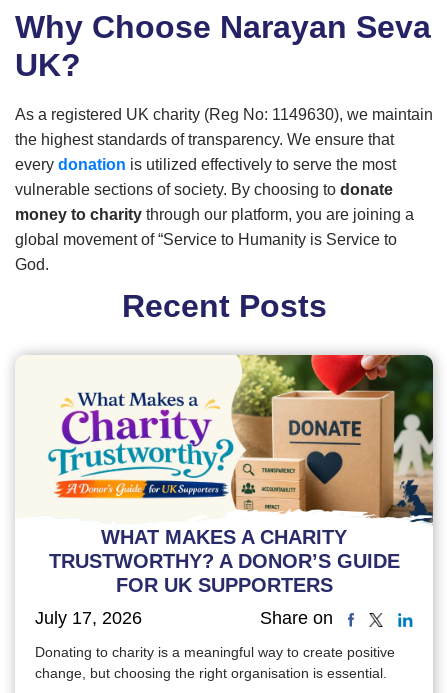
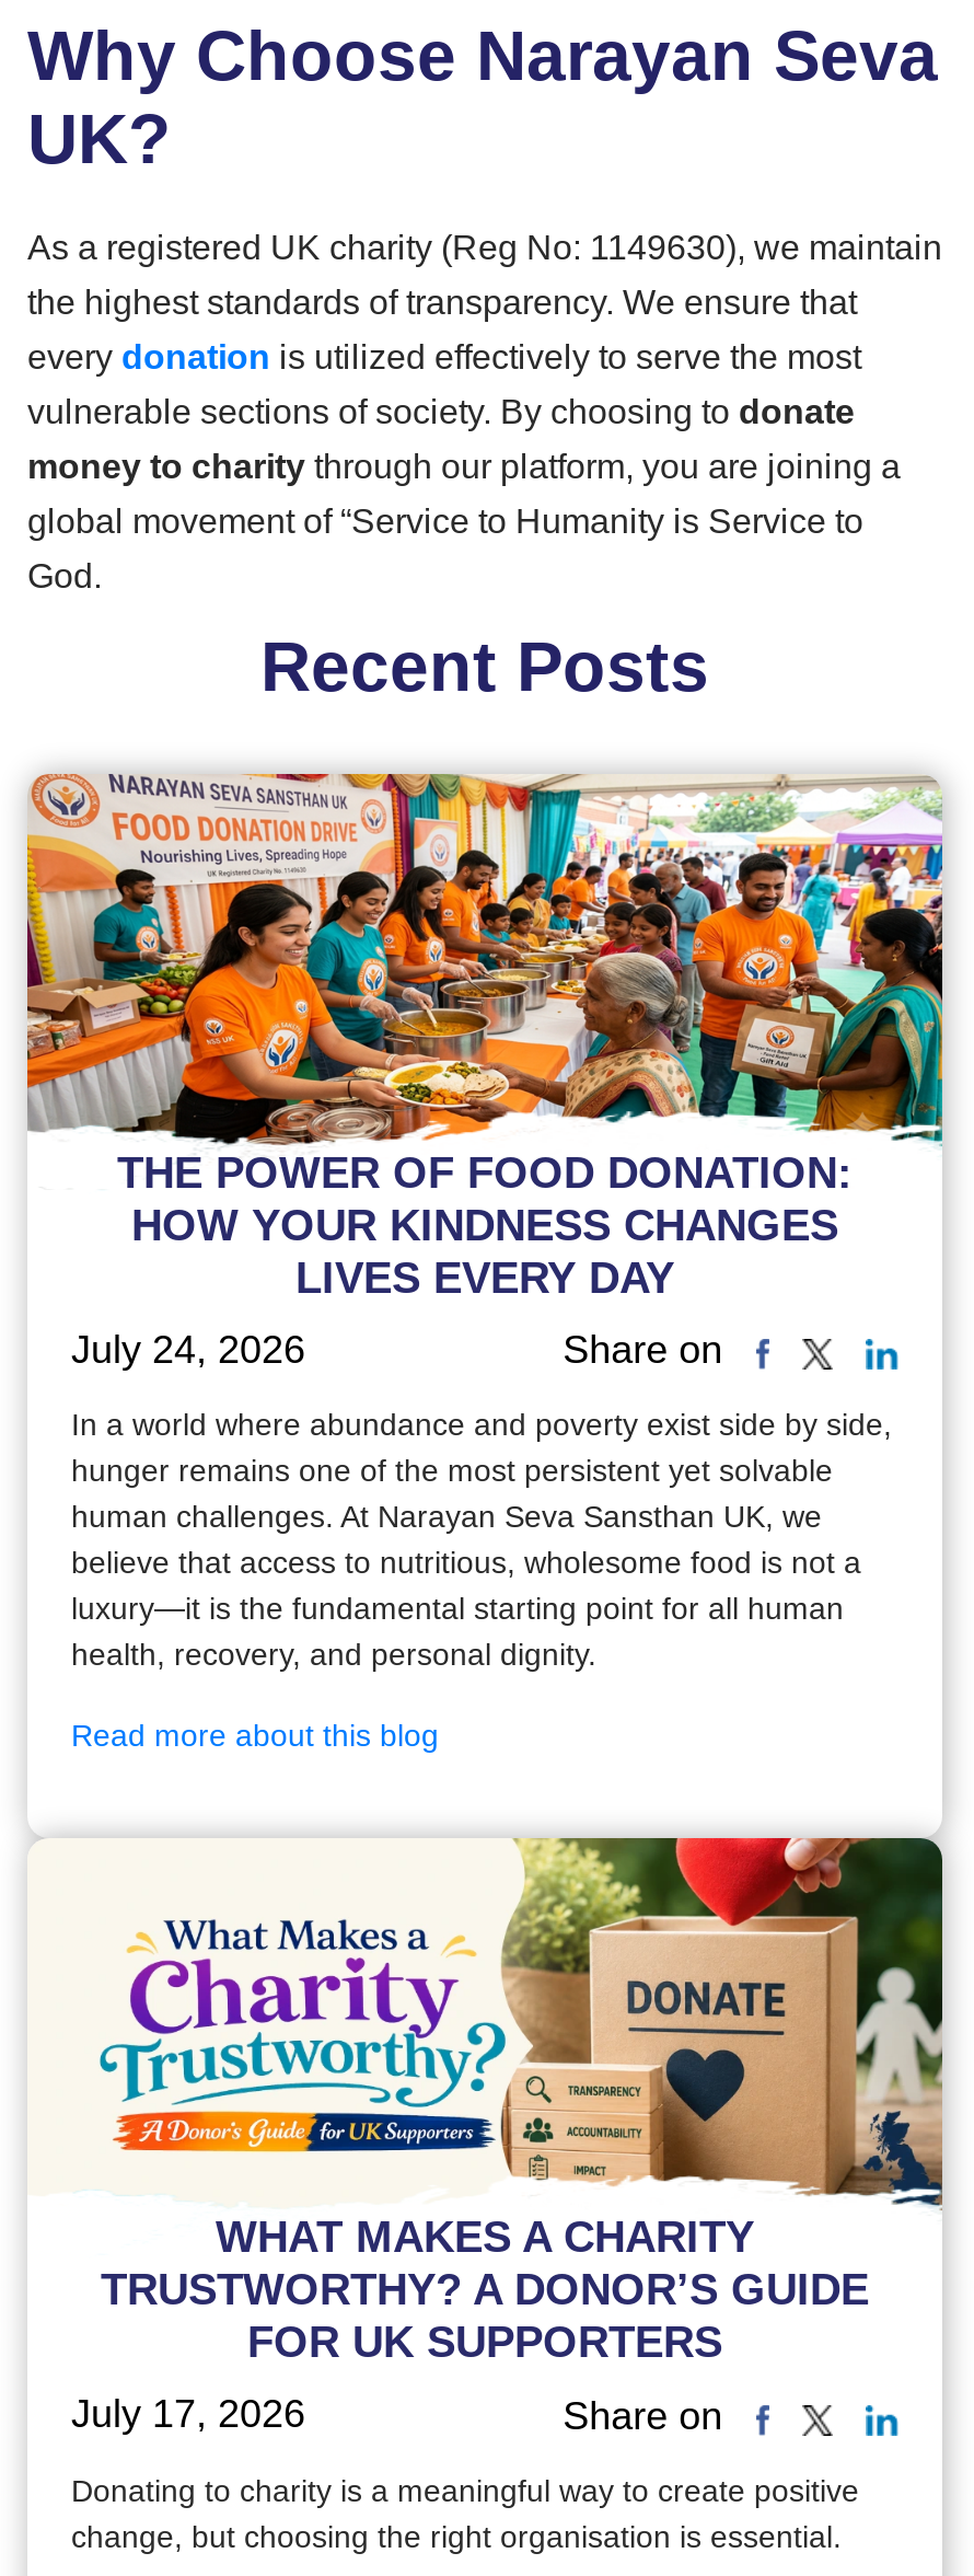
none -> [25,772,944,1754] [image] | THE POWER OF FOOD DONATION: | HOW YOUR KINDNESS CHANGES | LIVES EVERY DAY | July 24, 2026 | Share on | In a world where abundance and poverty exist side by side, | hunger remains one of the most persistent yet solvable | human challenges. At Narayan Seva Sansthan UK, we | believe that access to nutritious, wholesome food is not a | luxury—it is the fundamental starting point for all human | health, recovery, and personal dignity. | Read more about this blog

